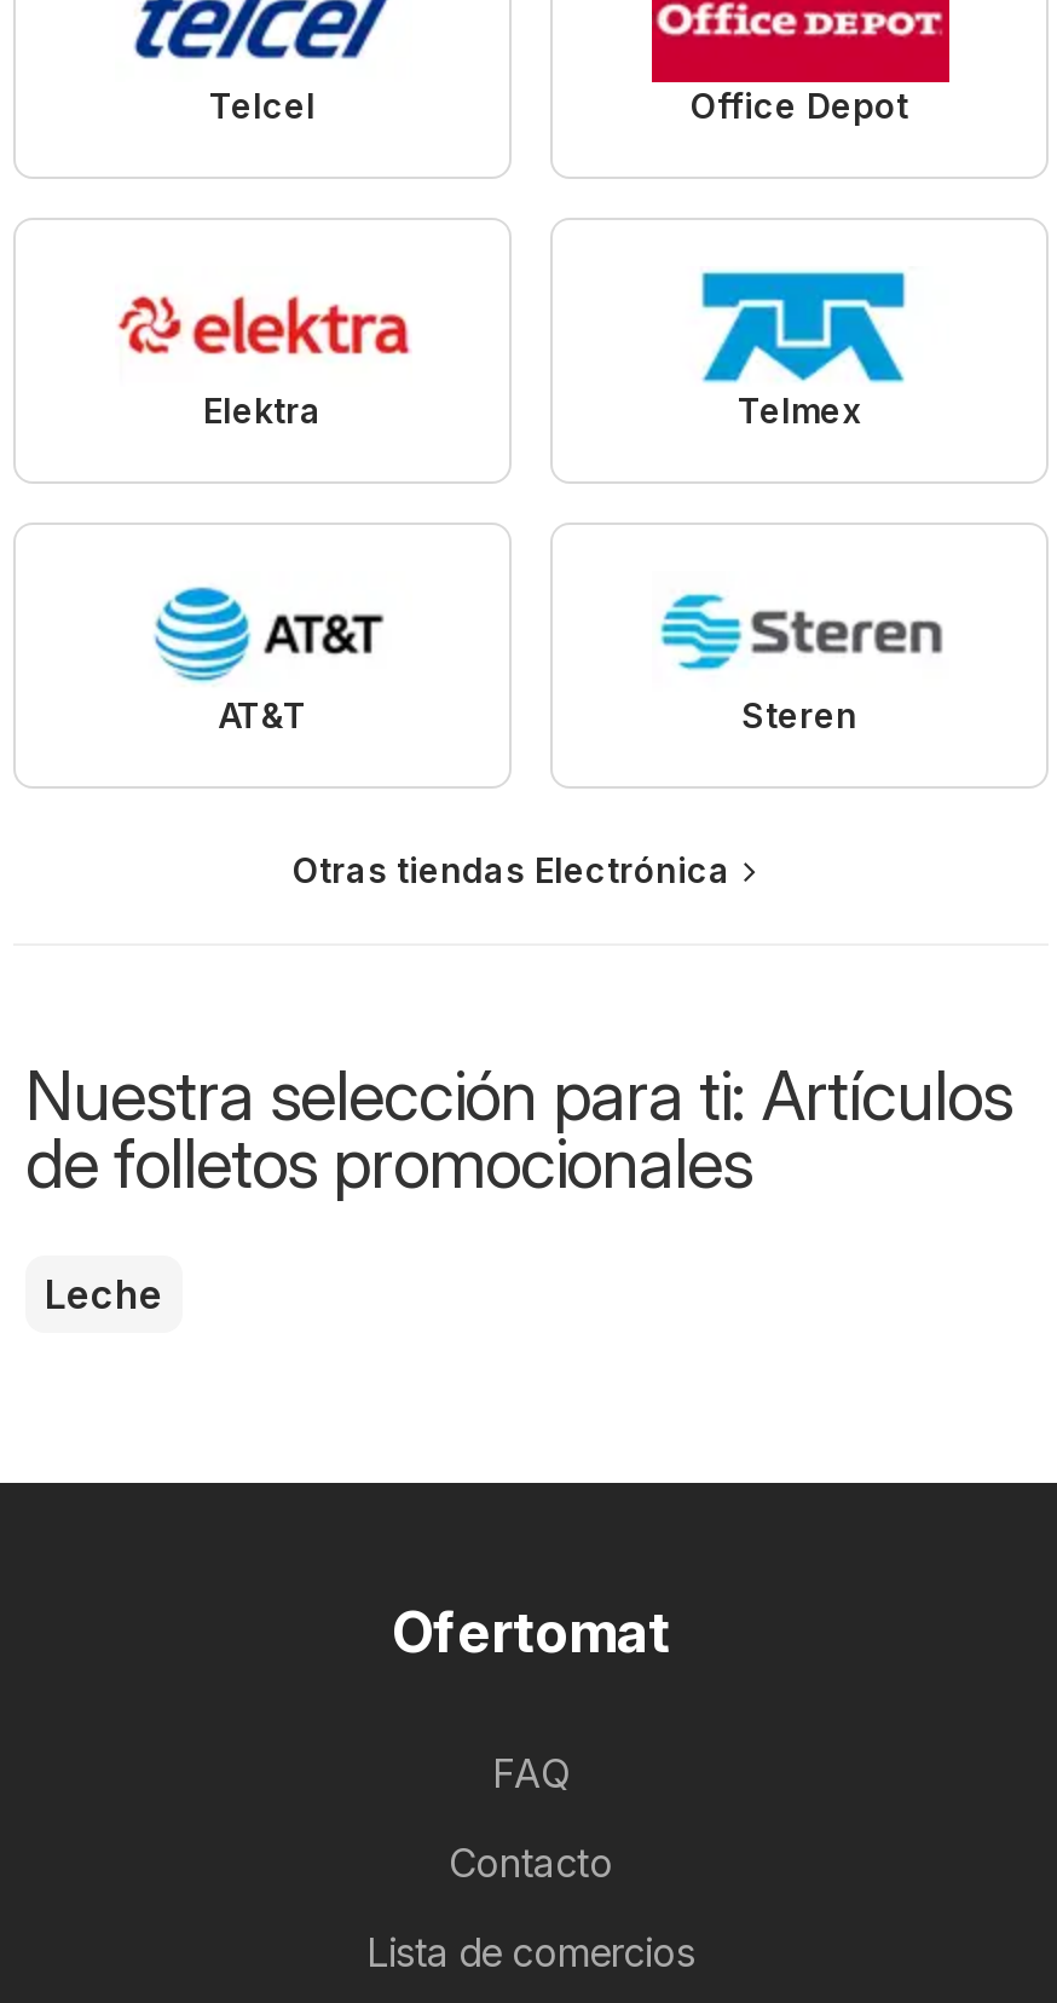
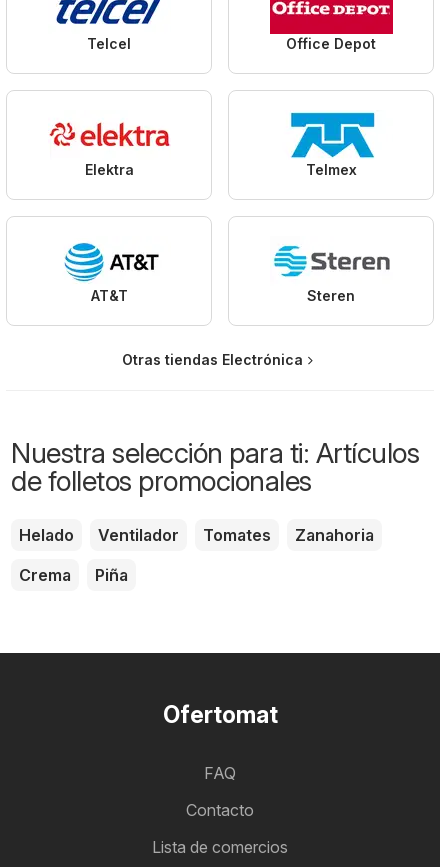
[45,1271,163,1319] Leche -> [19,525,374,585] Helado | Ventilador | Tomates | Zanahoria | Crema | Piña

